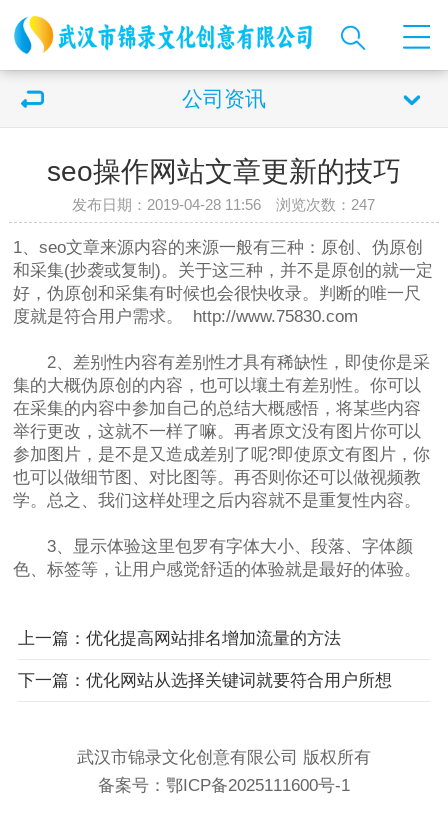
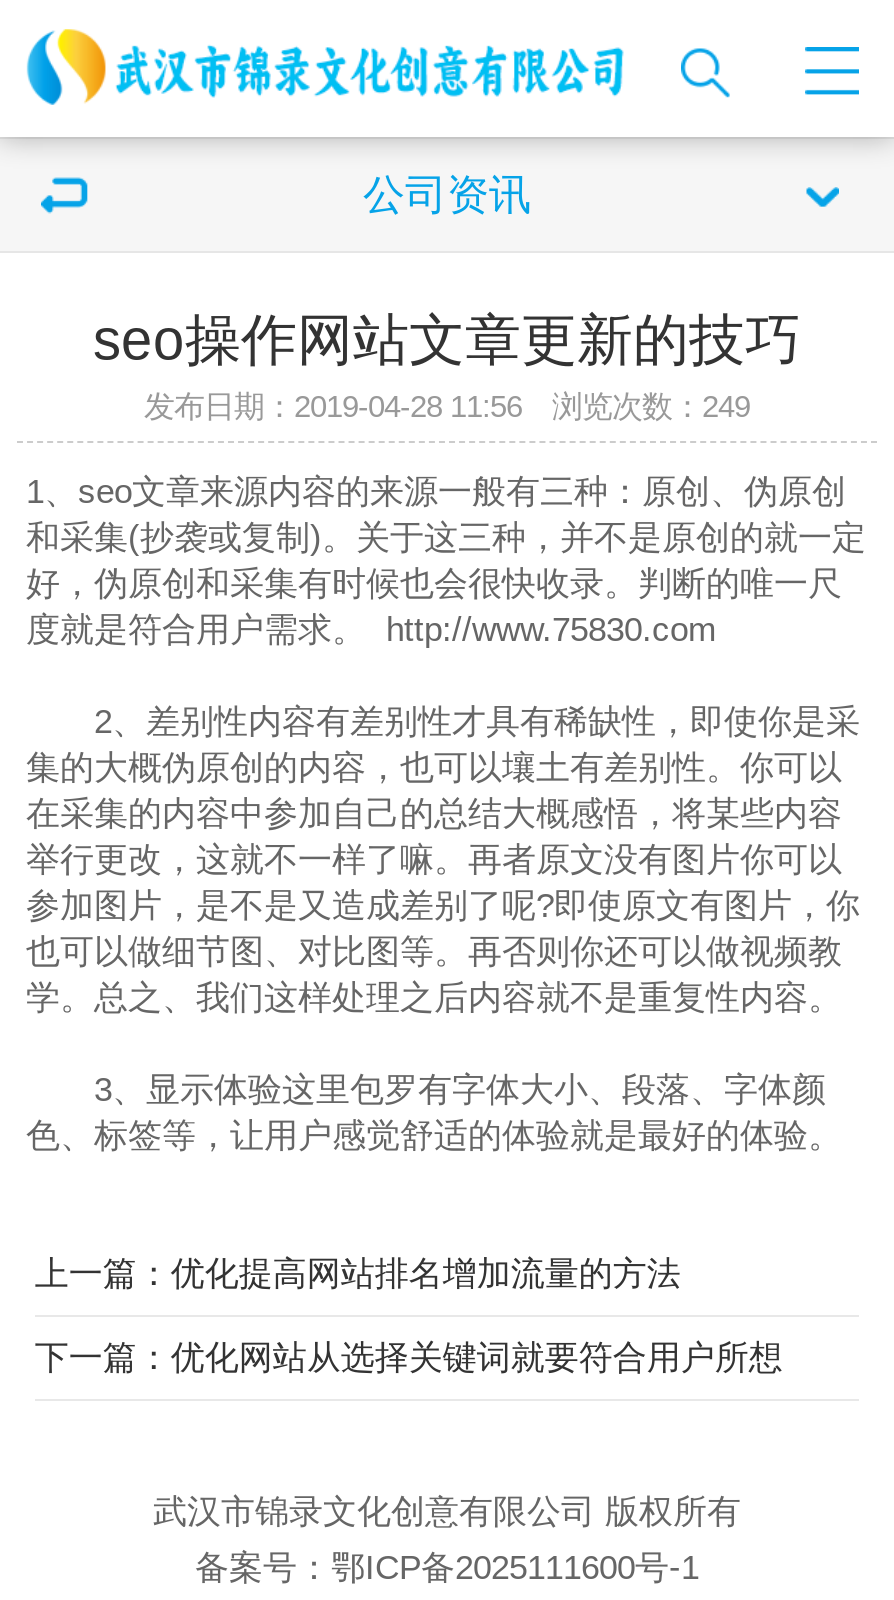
[72,196,375,213] 发布日期：2019-04-28 11:56 浏览次数：247 -> [144,389,750,423] 发布日期：2019-04-28 11:56 浏览次数：249

